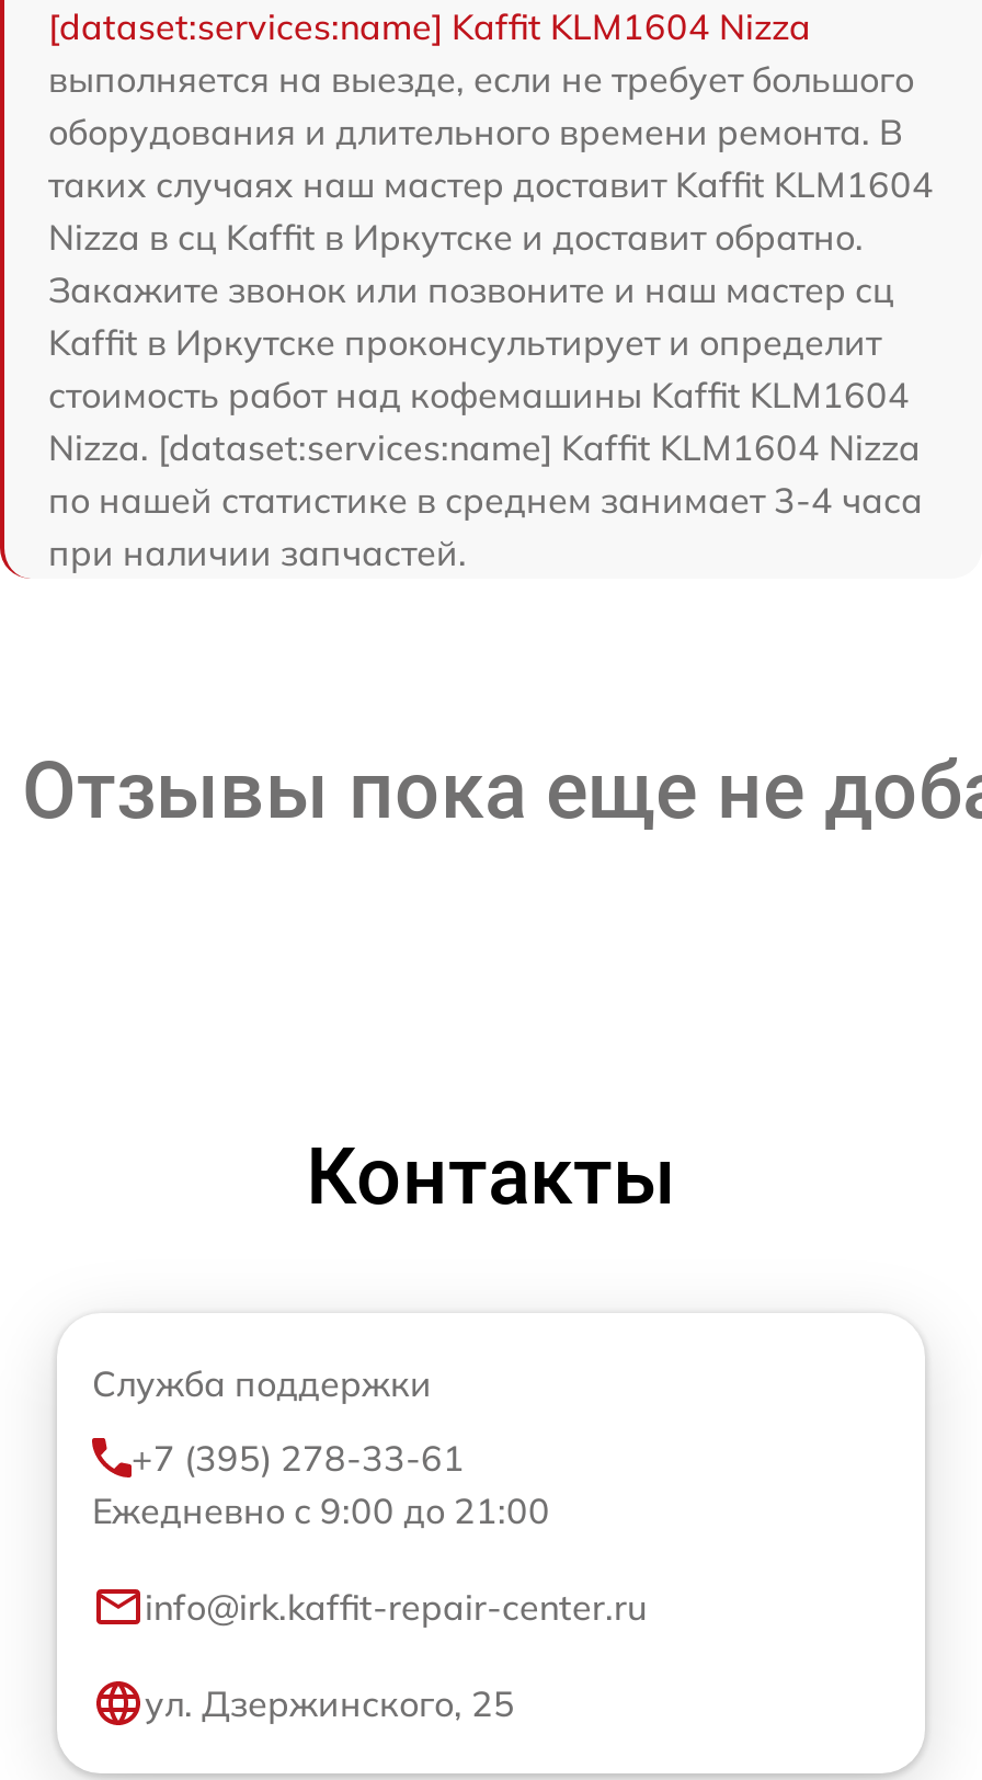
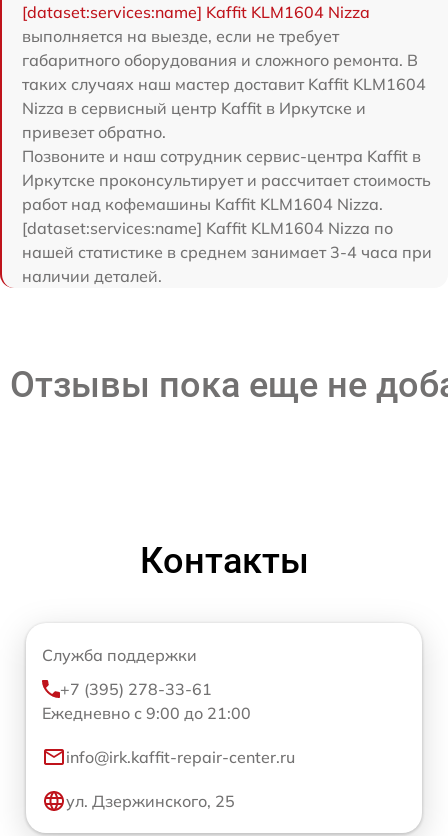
[48,57,914,154] выполняется на выезде, если не требует большого | оборудования и длительного времени ремонта. В -> [22,26,418,70] выполняется на выезде, если не требует | габаритного оборудования и сложного ремонта. В
[48,215,923,575] Nizza в сц Kaffit в Иркутске и доставит обратно. | Закажите звонок или позвоните и наш мастер сц | Kaffit в Иркутске проконсультирует и определит | стоимость работ над кофемашины Kaffit KLM1604 | Nizza. [dataset:services:name] Kaffit KLM1604 Nizza | по нашей статистике в среднем занимает 3-4 часа | при наличии запчастей. -> [22,98,432,286] Nizza в сервисный центр Kaffit в Иркутске и | привезет обратно. | Позвоните и наш сотрудник сервис-центра Kaffit в | Иркутске проконсультирует и рассчитает стоимость | работ над кофемашины Kaffit KLM1604 Nizza. | [dataset:services:name] Kaffit KLM1604 Nizza по | нашей статистике в среднем занимает 3-4 часа при | наличии деталей.

